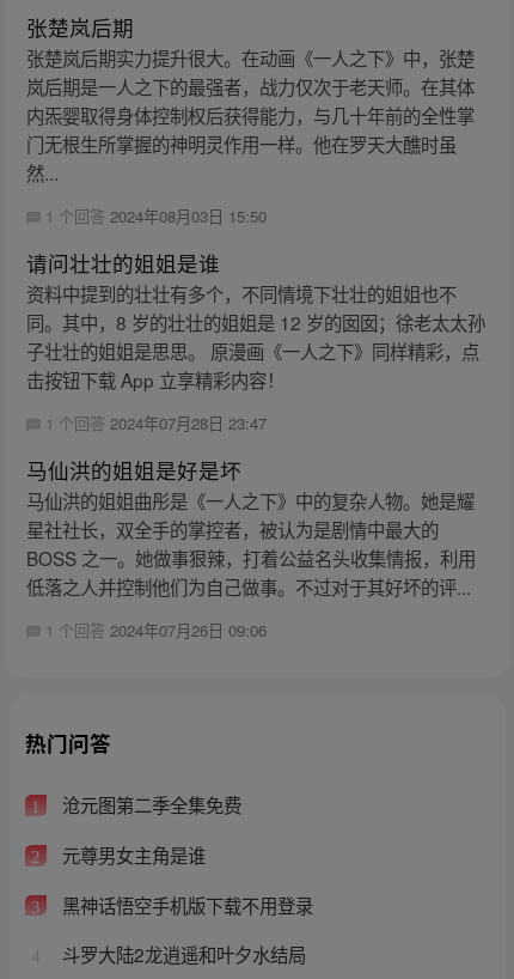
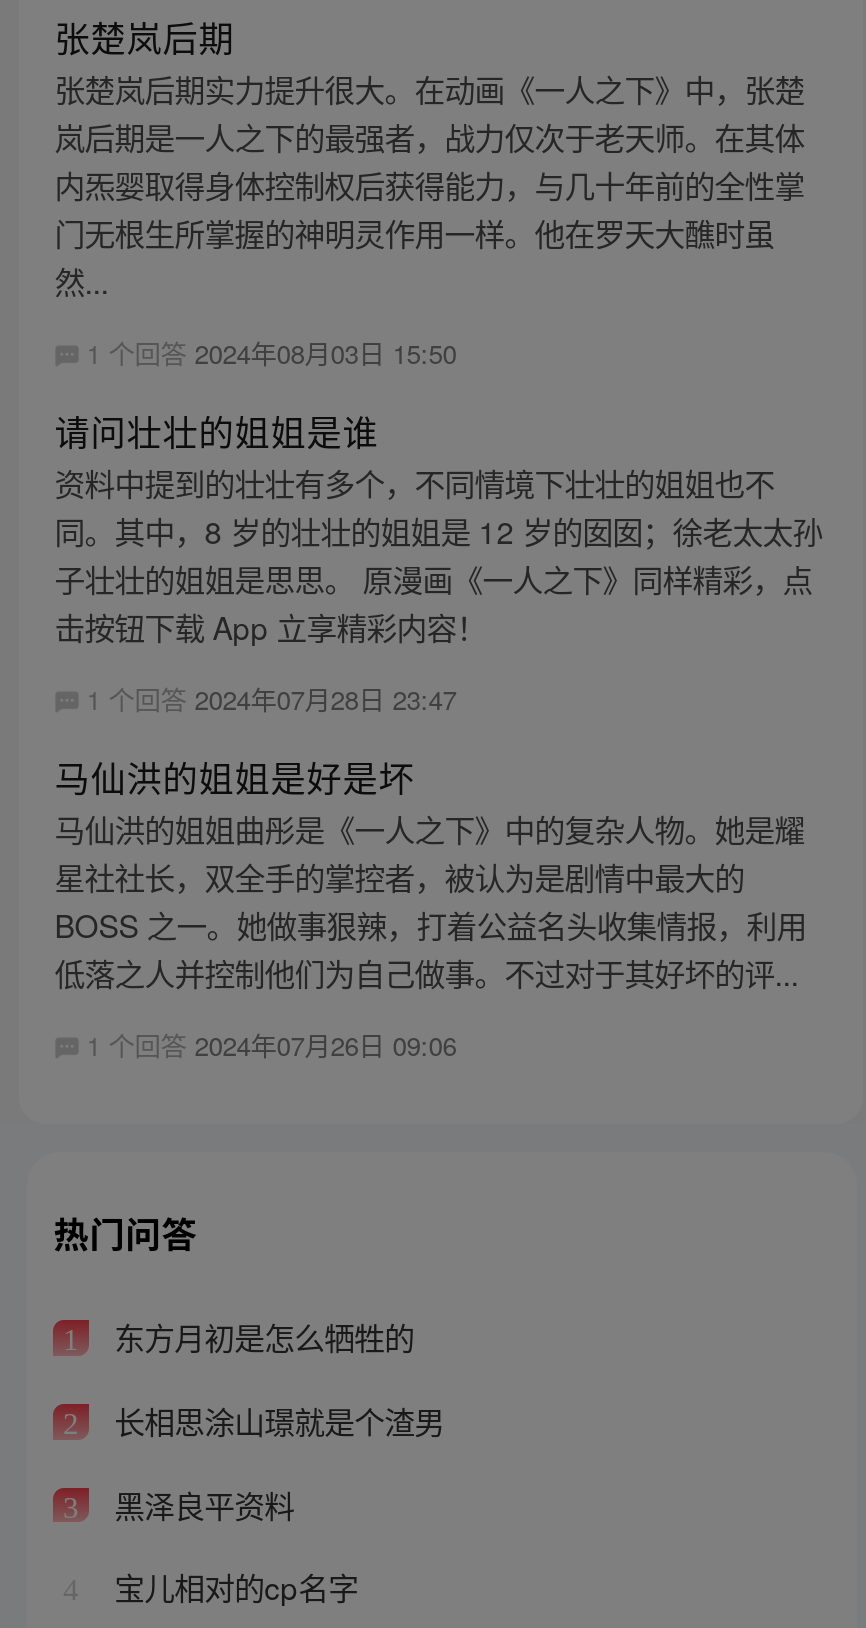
[57,792,241,818] 沧元图第二季全集免费 -> [106,1315,414,1359] 东方月初是怎么牺牲的
[57,841,205,868] 元尊男女主角是谁 -> [106,1398,444,1442] 长相思涂山璟就是个渣男
[57,891,313,918] 黑神话悟空手机版下载不用登录 -> [106,1481,294,1525] 黑泽良平资料
[57,941,306,967] 斗罗大陆2龙逍遥和叶夕水结局 -> [106,1565,358,1609] 宝儿相对的cp名字

